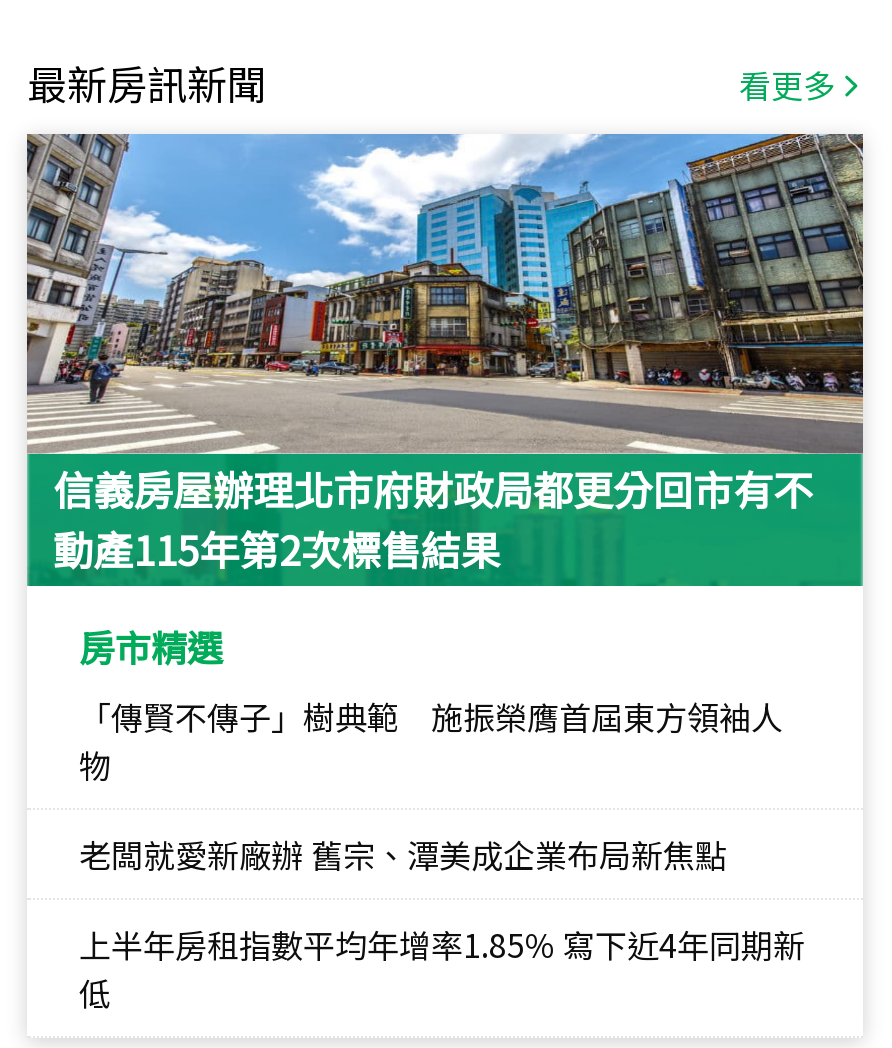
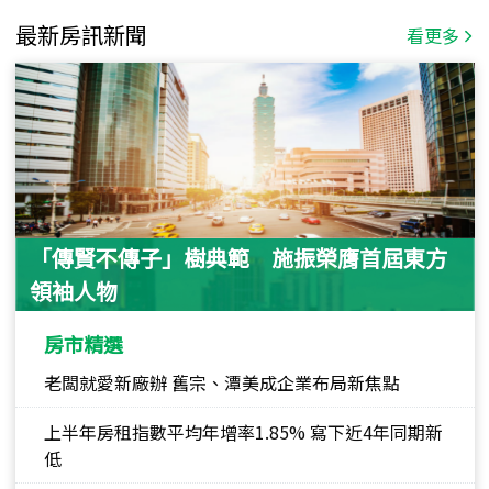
[25,132,863,578] [image] | 信義房屋辦理北市府財政局都更分回市有不 | 動產115年第2次標售結果 -> [14,62,476,307] [image] | 「傳賢不傳子」樹典範 施振榮膺首屆東方 | 領袖人物
[79,692,783,788] 「傳賢不傳子」樹典範 施振榮膺首屆東方領袖人 | 物 -> none

